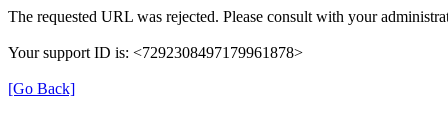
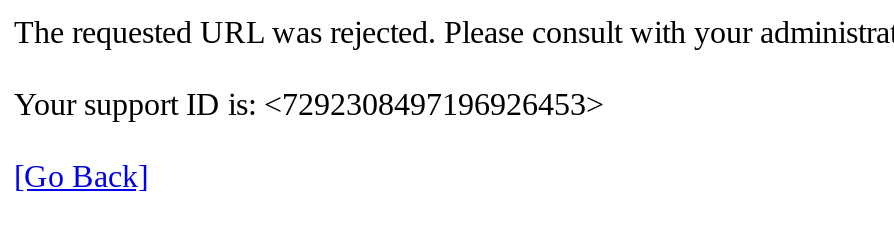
[8,44,303,61] Your support ID is: <7292308497179961878> -> [14,87,604,121] Your support ID is: <7292308497196926453>

